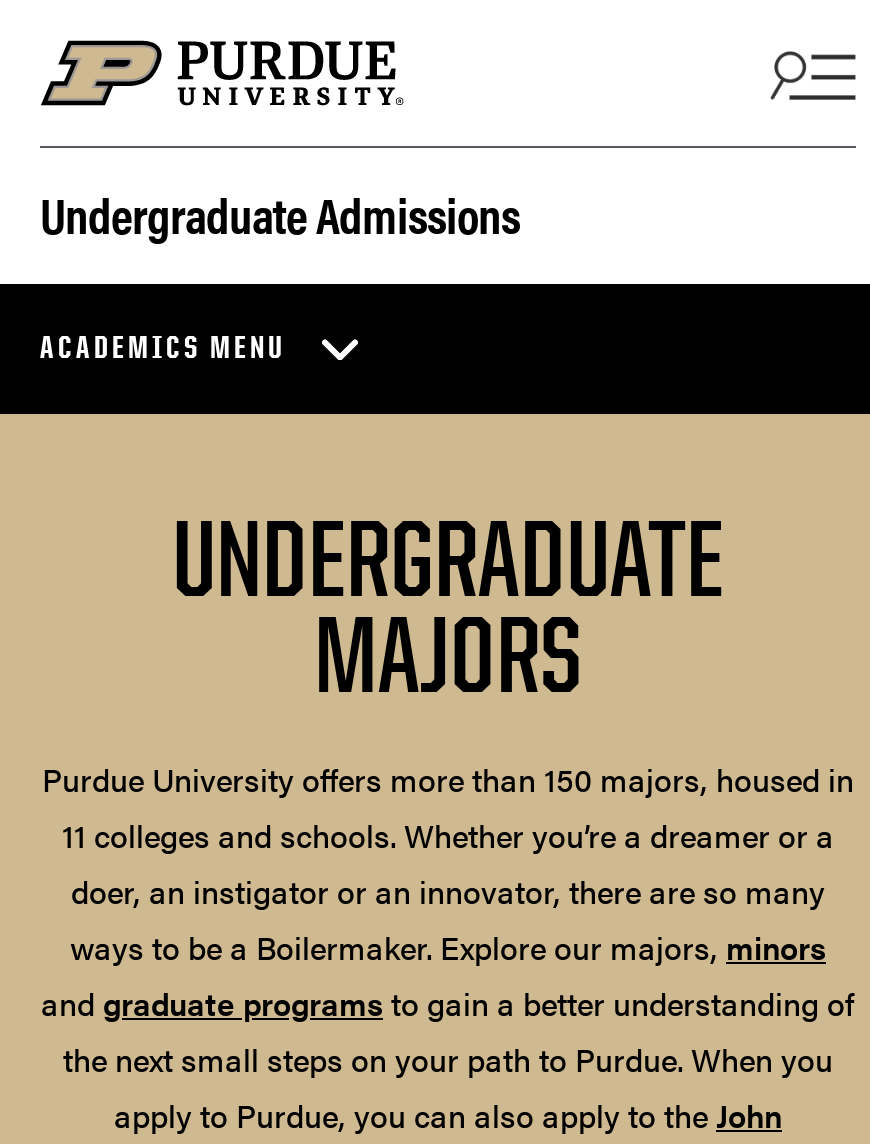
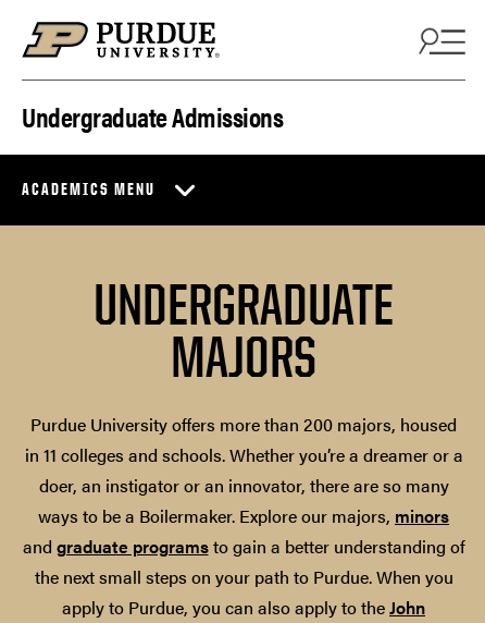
[42,756,854,858] Purdue University offers more than 150 majors, housed in | 11 colleges and schools. Whether you’re a dreamer or a -> [24,412,463,467] Purdue University offers more than 200 majors, housed | in 11 colleges and schools. Whether you’re a dreamer or a

